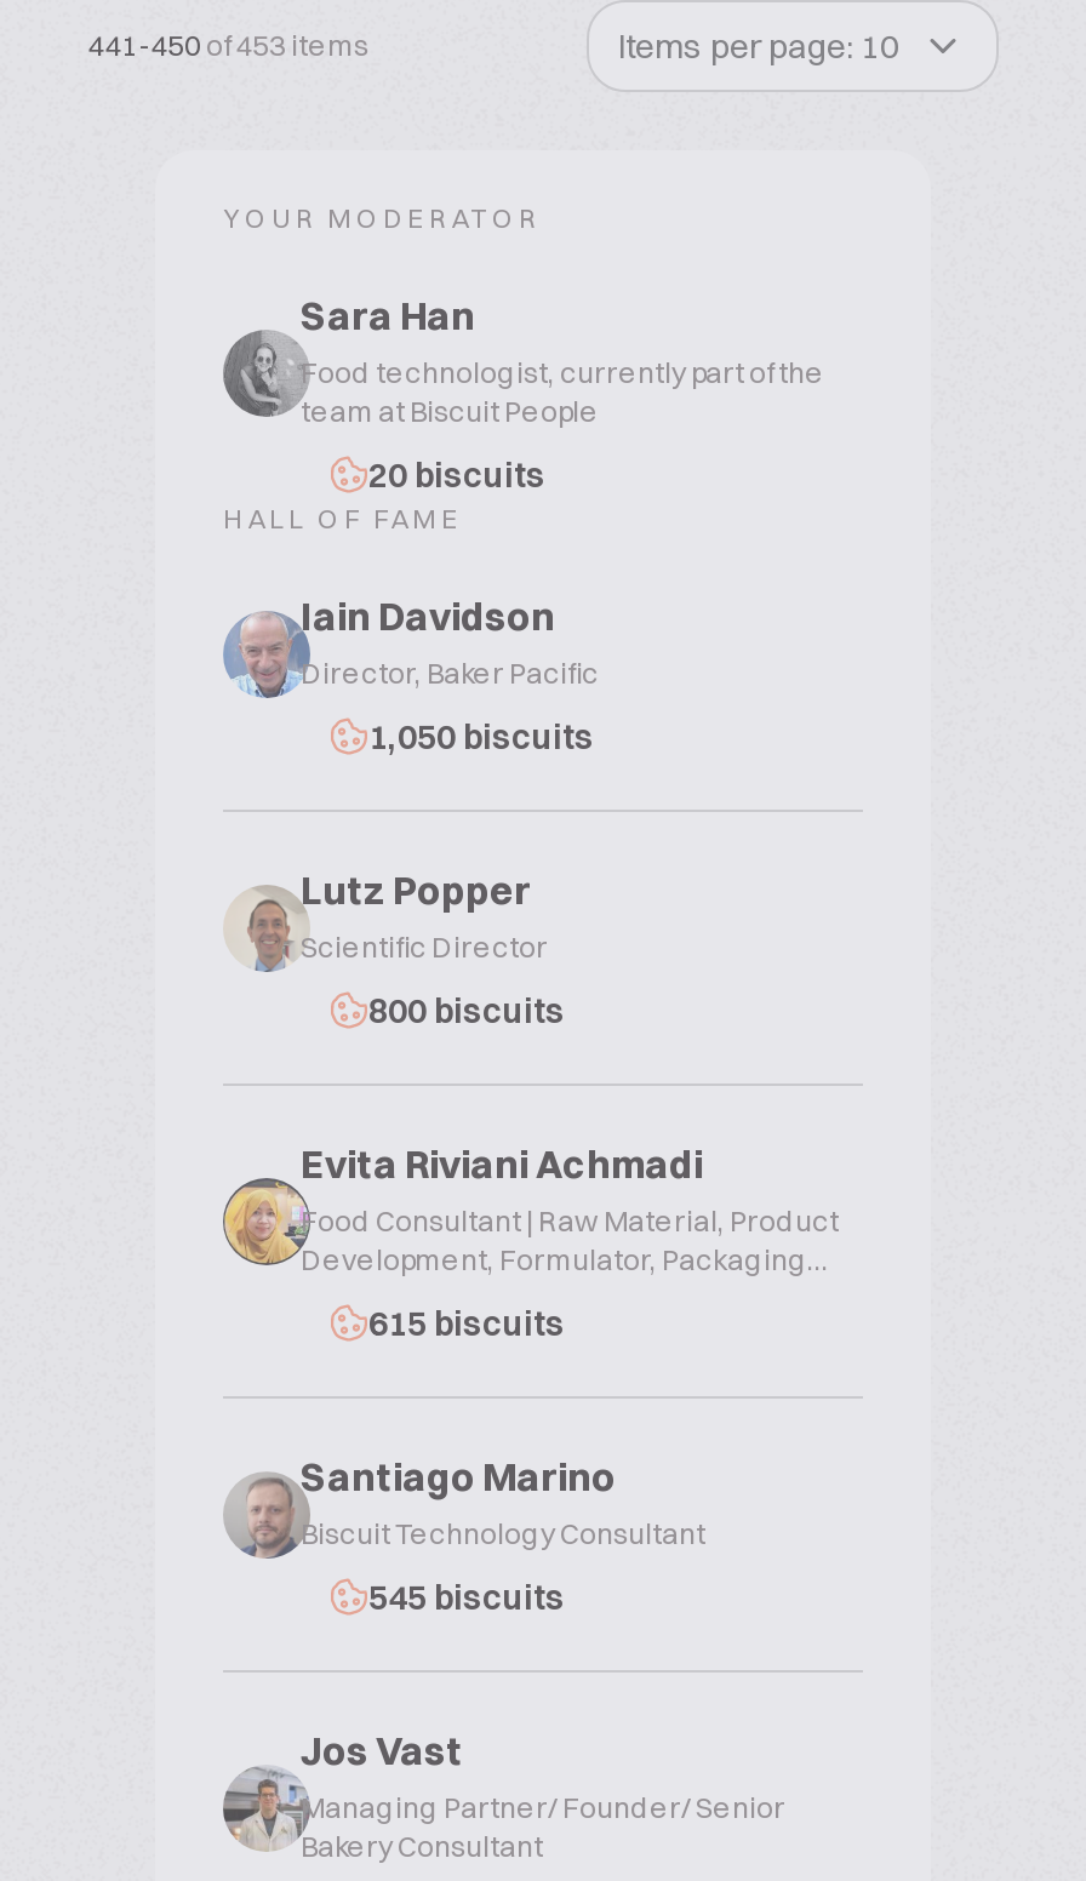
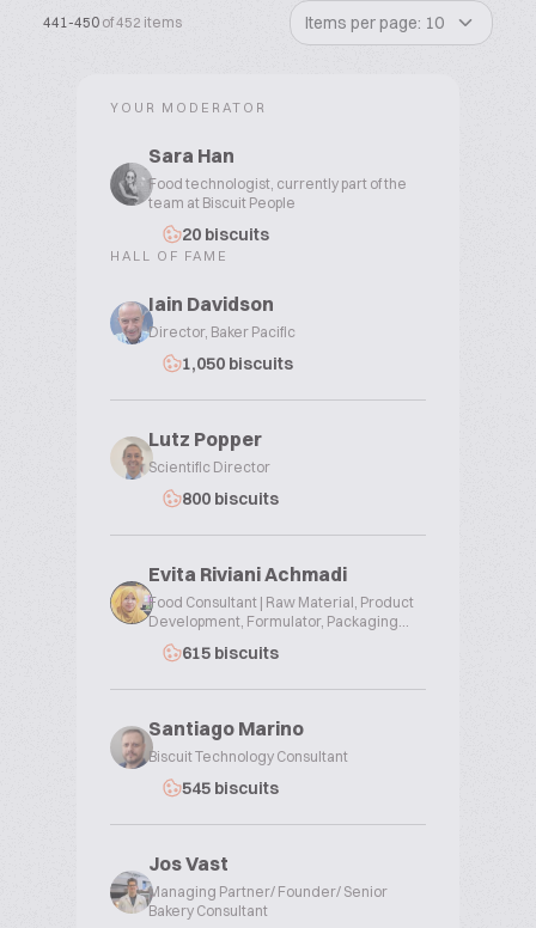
[87,27,368,63] 441-450 of 453 items -> [43,13,182,31] 441-450 of 452 items

